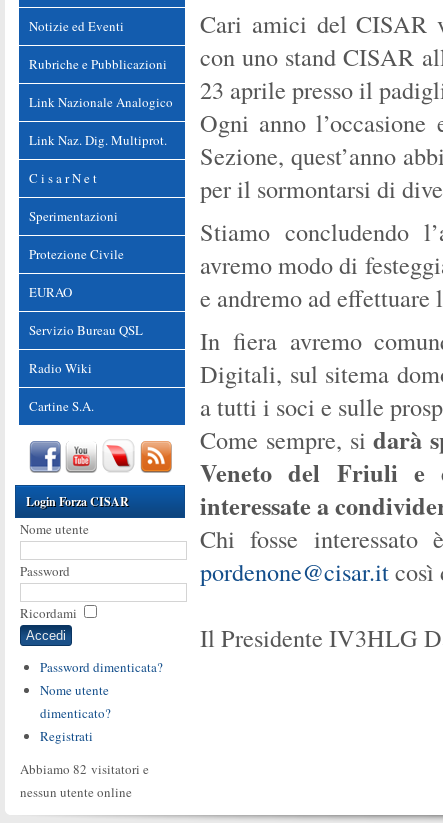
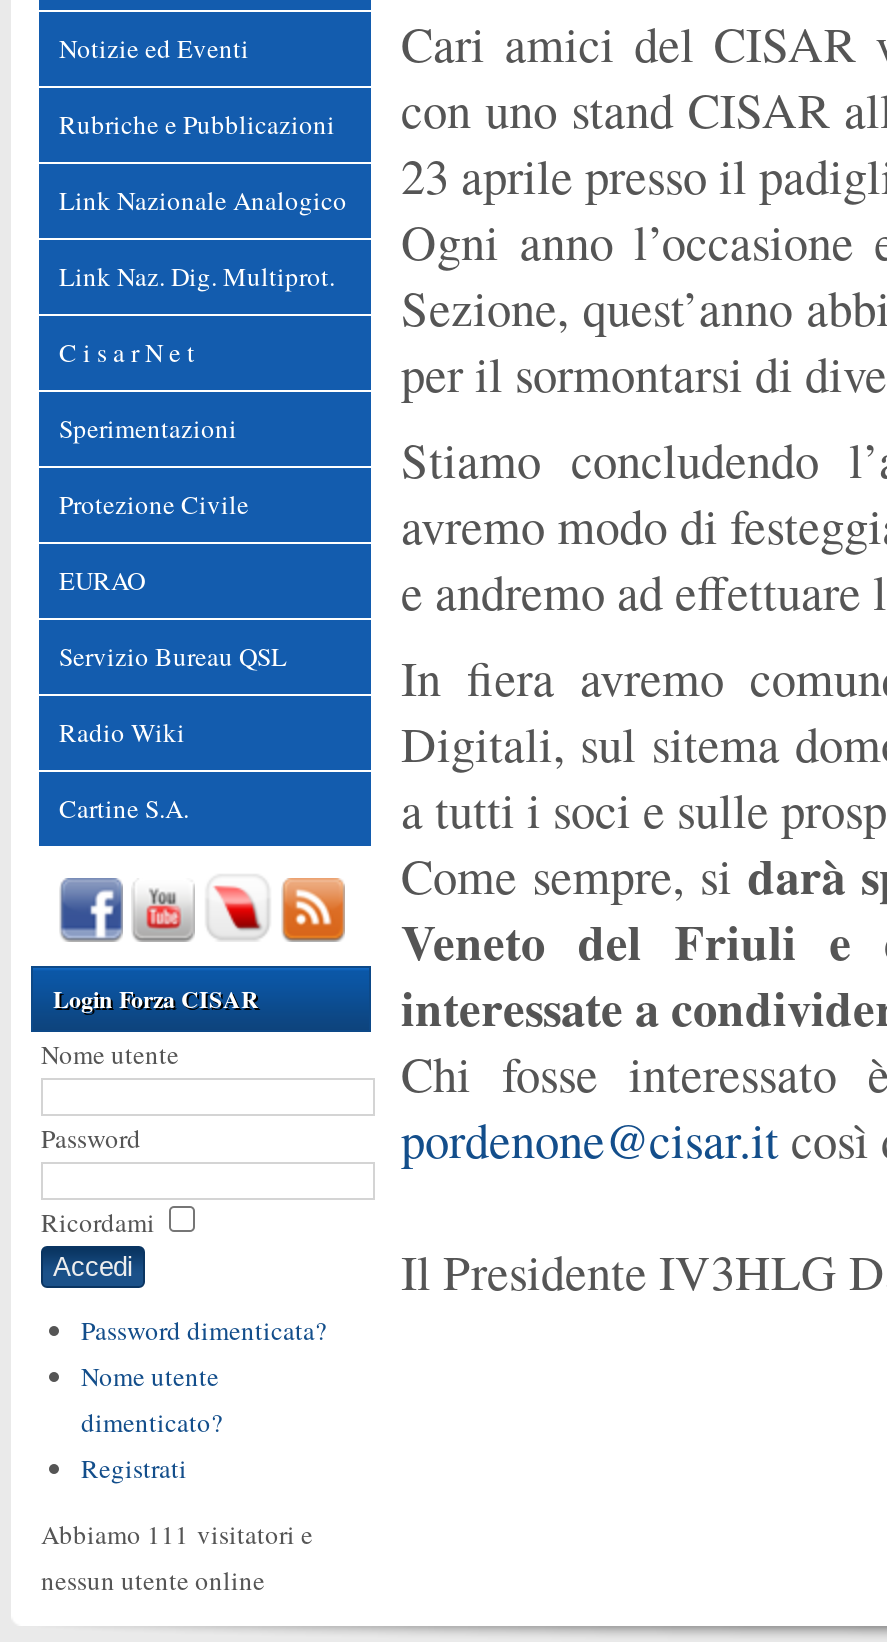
[20,760,149,778] Abbiamo 82 visitatori e -> [41,1516,313,1552] Abbiamo 111 visitatori e

